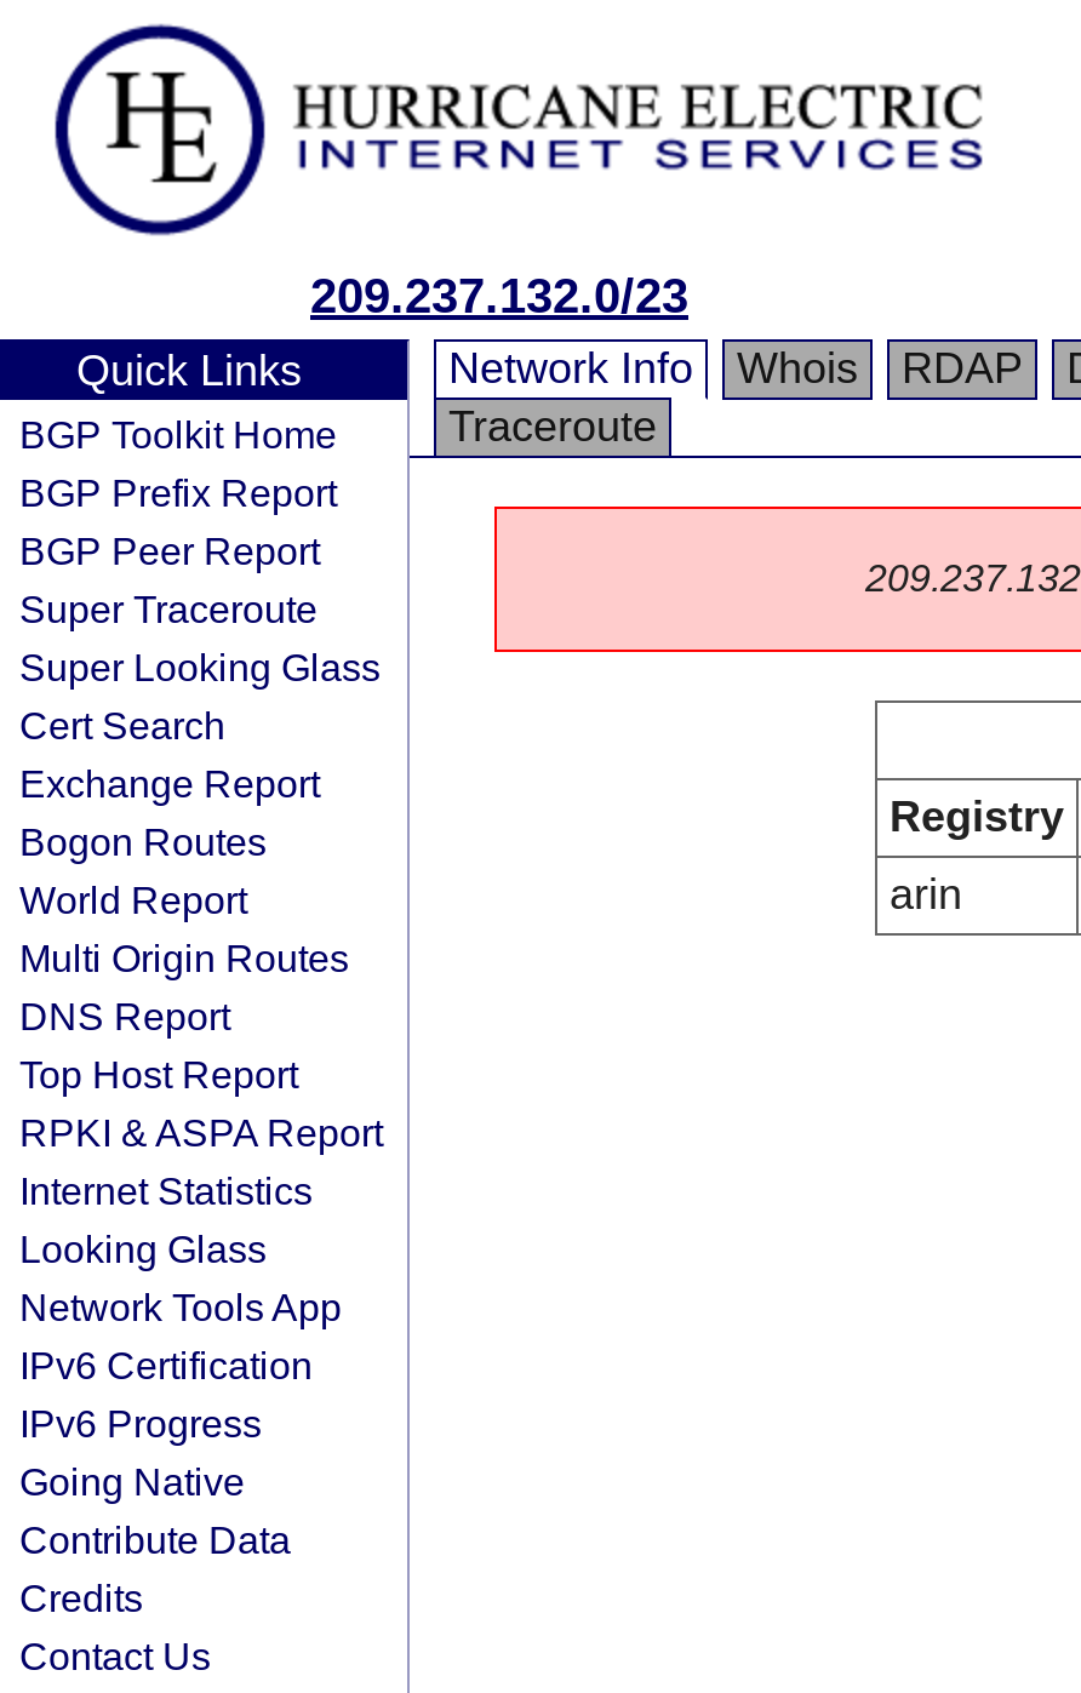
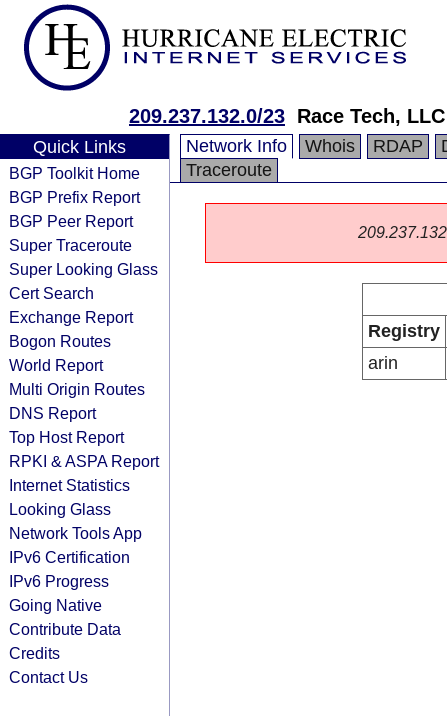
[310,269,688,322] 209.237.132.0/23 -> [129,105,445,127] 209.237.132.0/23 Race Tech, LLC

